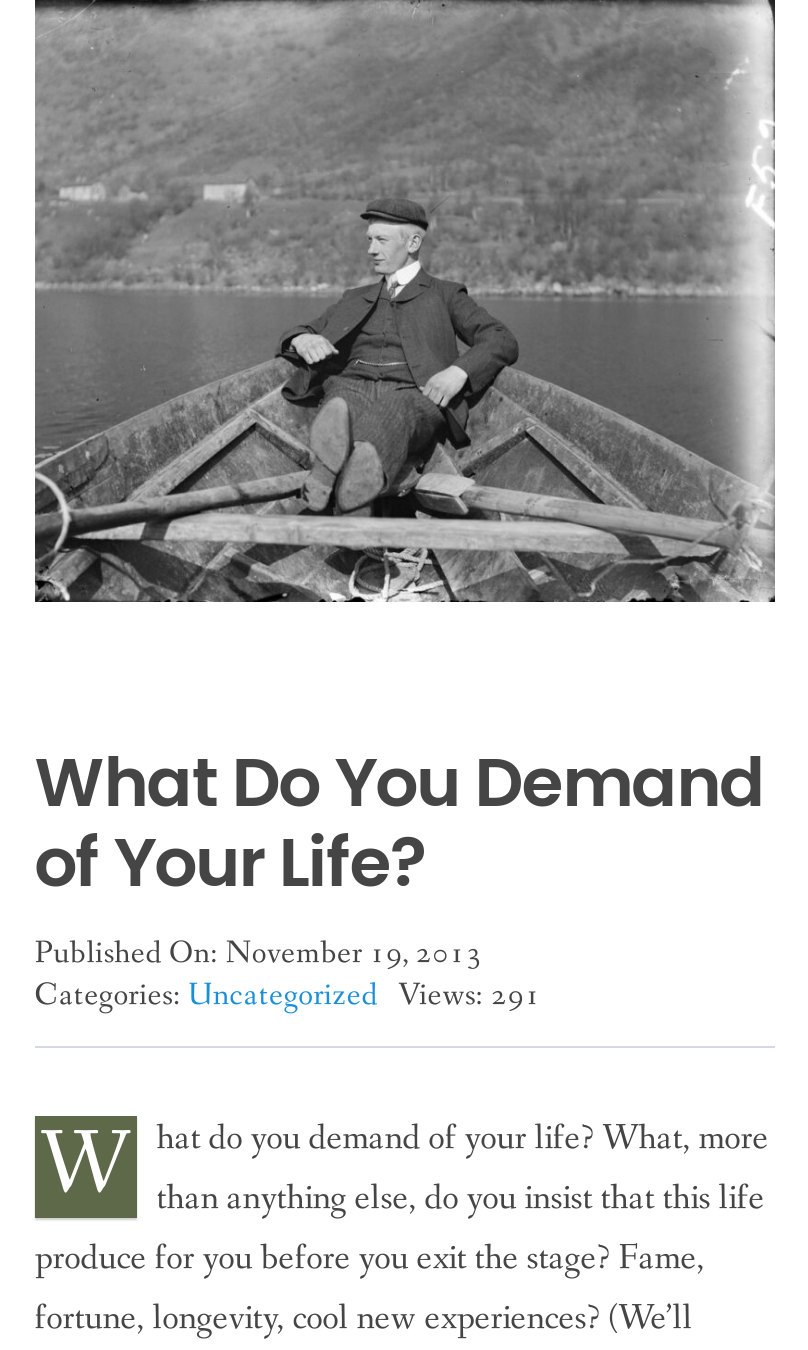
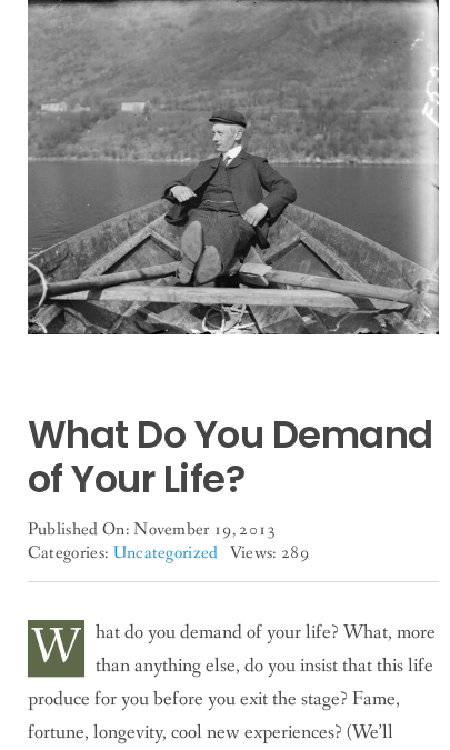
[35,974,541,1016] Categories: Uncategorized Views: 291 -> [28,541,309,564] Categories: Uncategorized Views: 289

